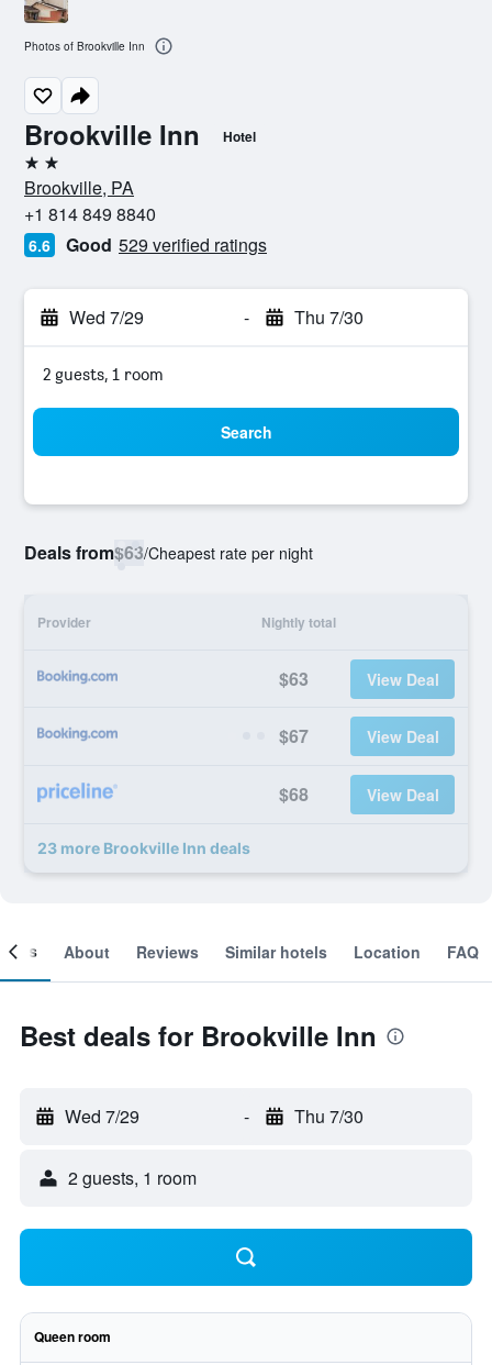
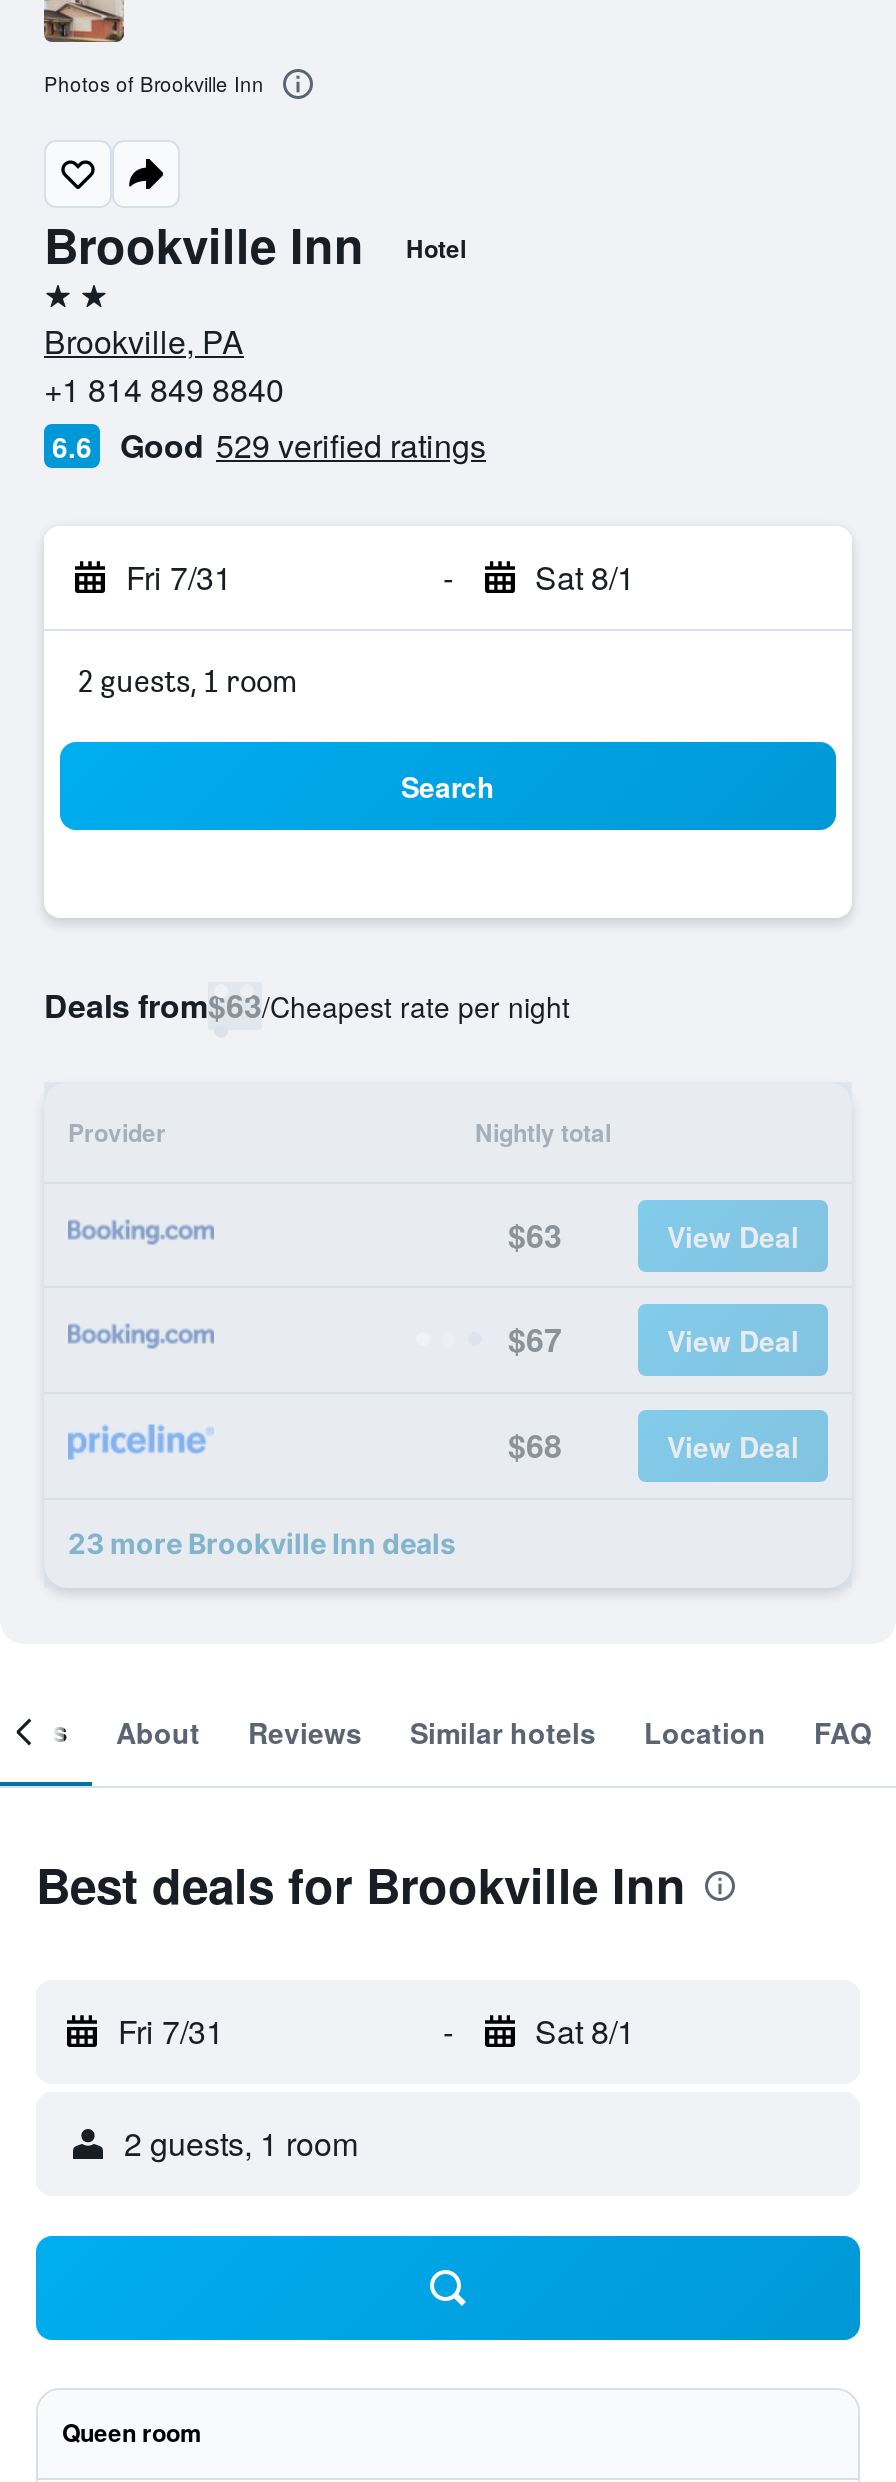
[69,304,144,330] Wed 7/29 -> [126,554,232,600] Fri 7/31
[294,304,363,330] Thu 7/30 -> [535,554,635,600] Sat 8/1
[65,1103,139,1129] Wed 7/29 -> [118,2008,224,2054] Fri 7/31
[294,1103,363,1129] Thu 7/30 -> [535,2008,635,2054] Sat 8/1

